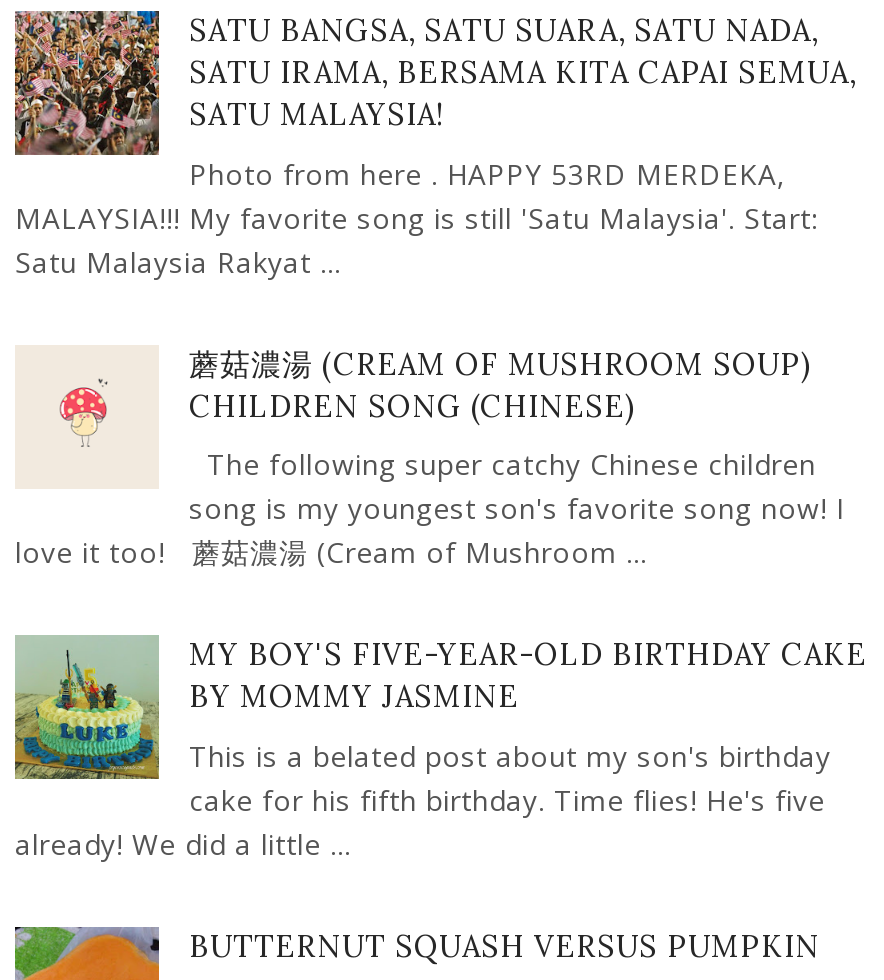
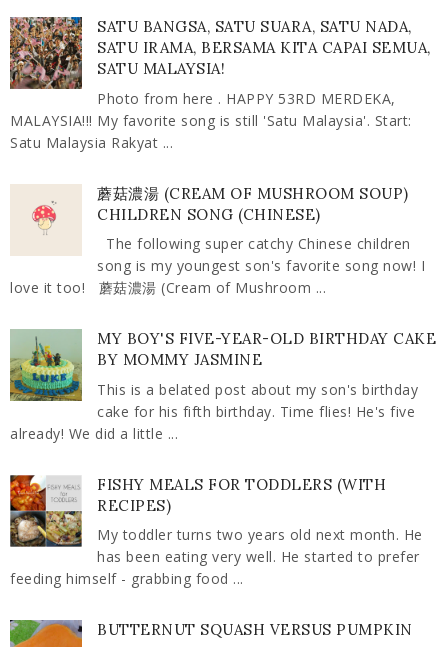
none -> [9,474,422,588] [image] | FISHY MEALS FOR TODDLERS (WITH | RECIPES) | My toddler turns two years old next month. He | has been eating very well. He started to prefer | feeding himself - grabbing food ...

